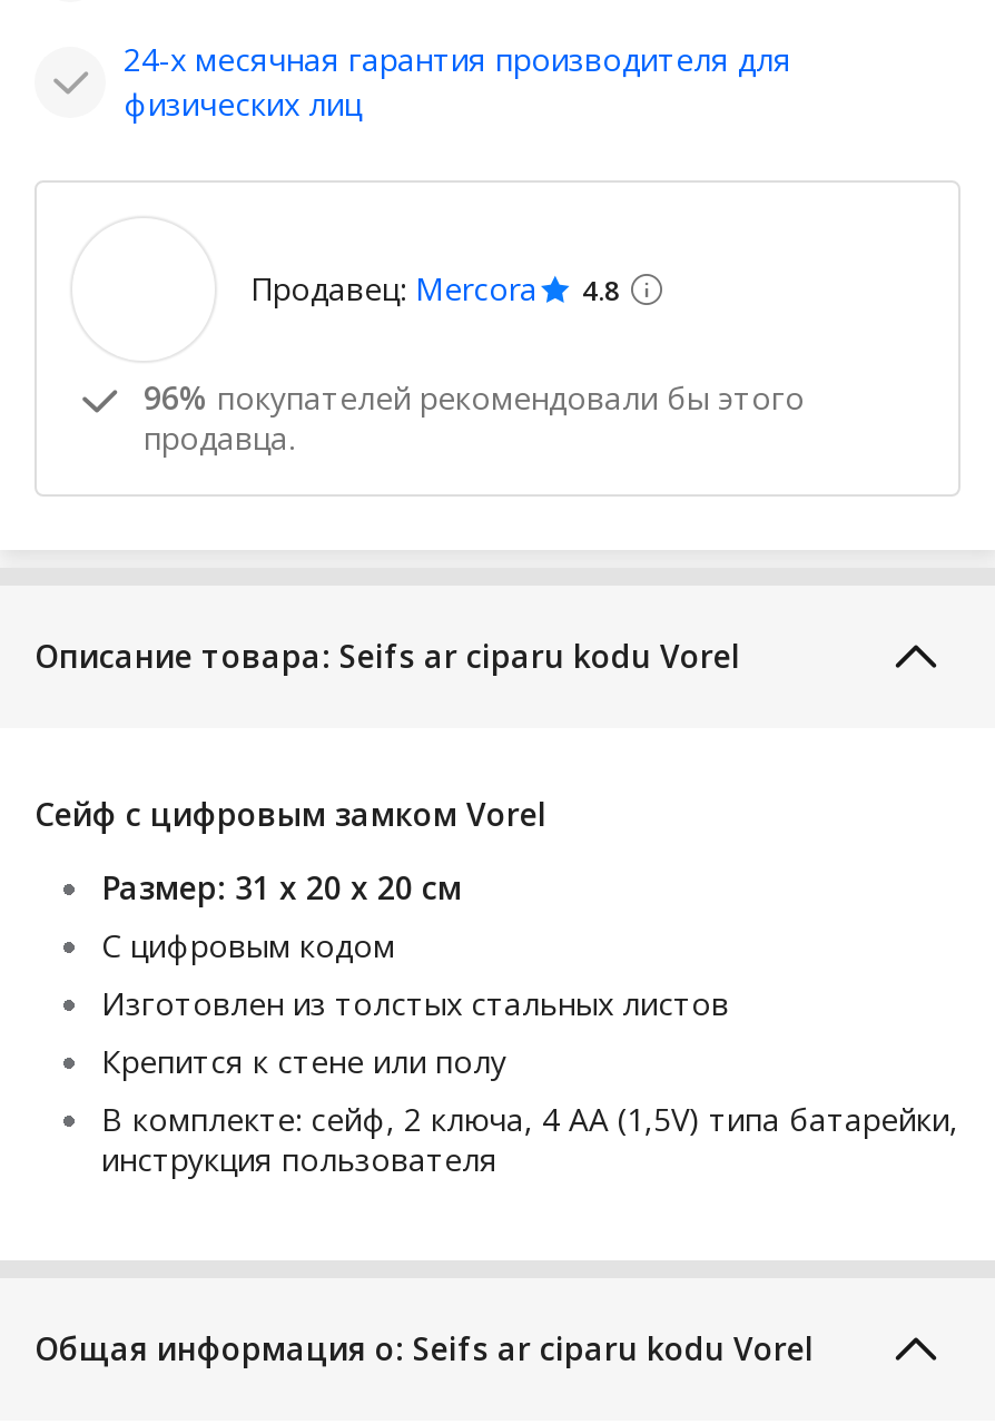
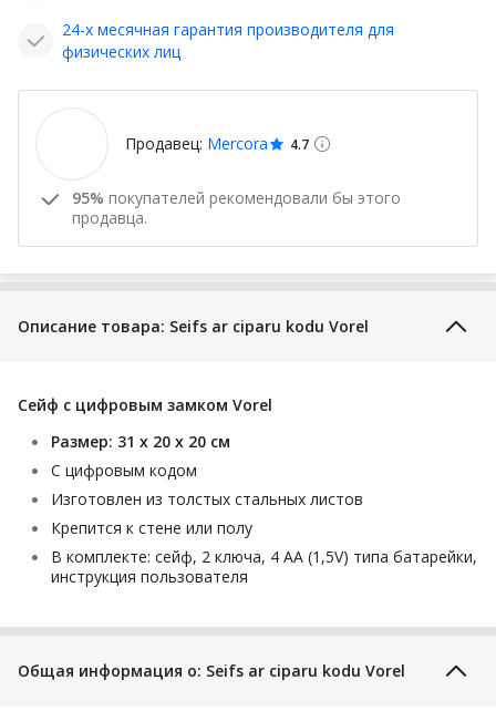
[250,267,620,310] Продавец: Mercora 4.8 -> [125,133,309,154] Продавец: Mercora 4.7
[144,376,805,419] 96% покупателей рекомендовали бы этого -> [72,187,401,208] 95% покупателей рекомендовали бы этого

